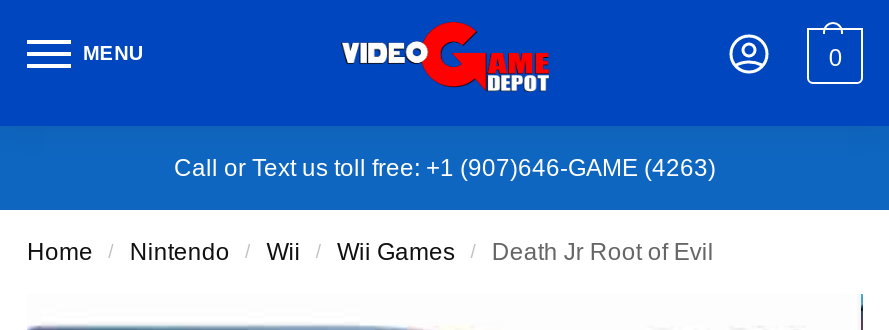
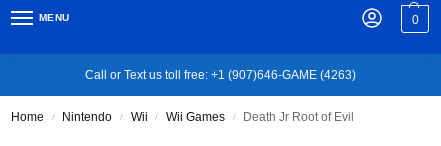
[341,20,551,94] [image] -> none

